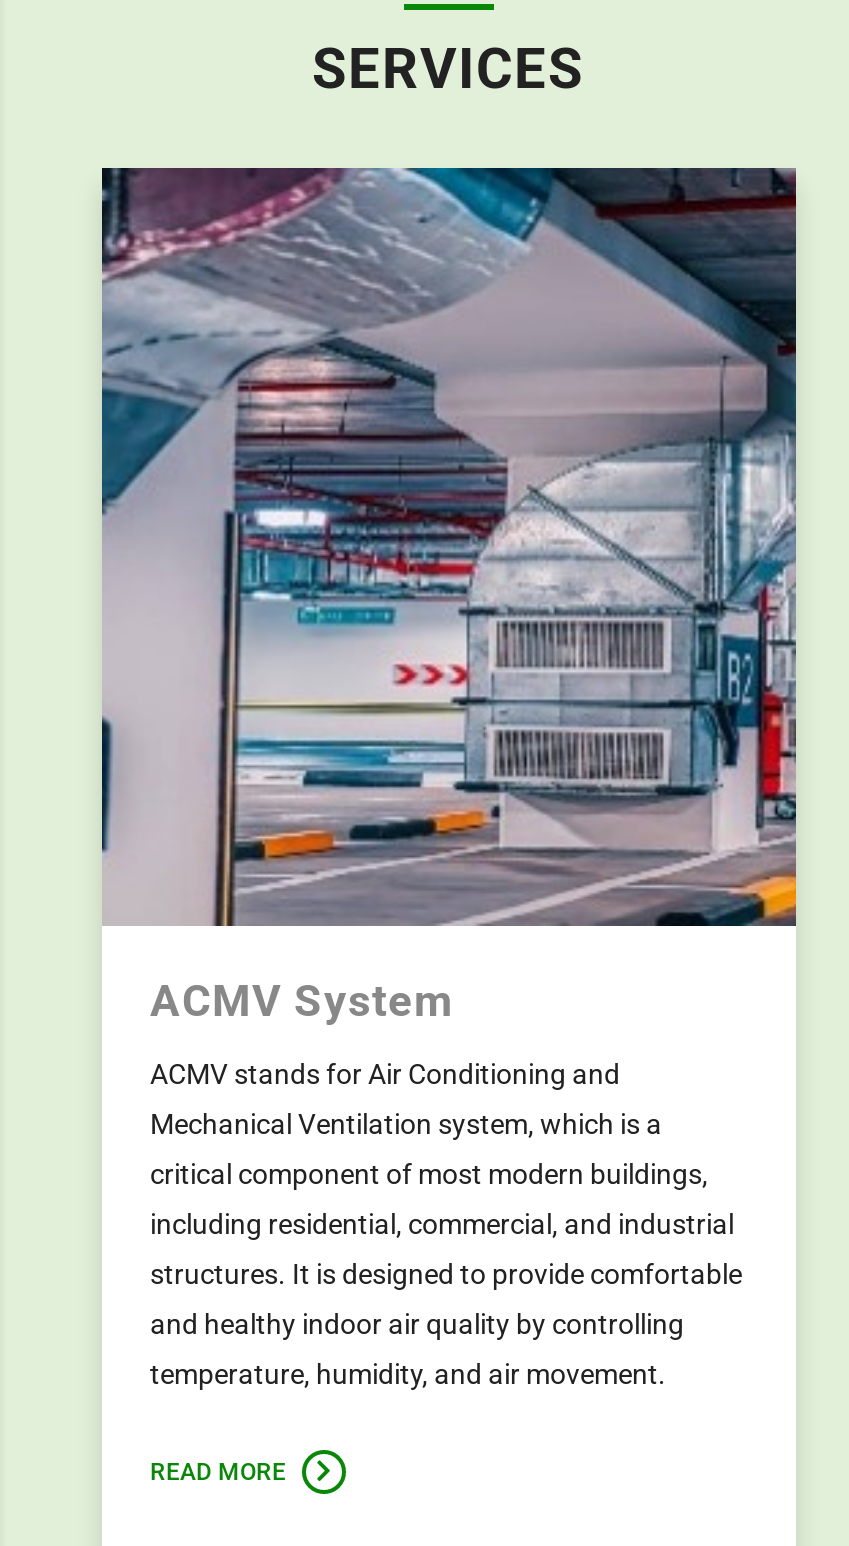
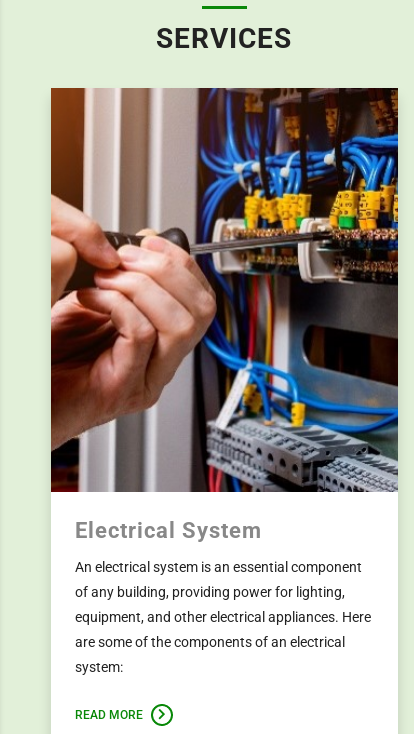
[100,166,798,1391] [image] | ACMV System | ACMV stands for Air Conditioning and | Mechanical Ventilation system, which is a | critical component of most modern buildings, | including residential, commercial, and industrial | structures. It is designed to provide comfortable | and healthy indoor air quality by controlling | temperature, humidity, and air movement. -> [50,87,399,675] [image] | Electrical System | An electrical system is an essential component | of any building, providing power for lighting, | equipment, and other electrical appliances. Here | are some of the components of an electrical | system:

